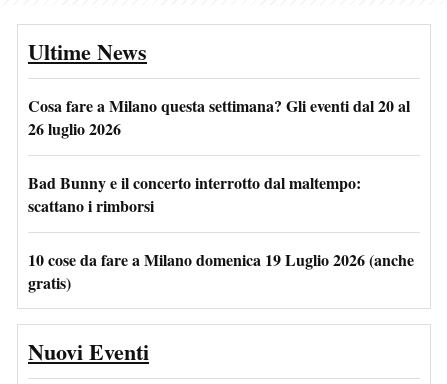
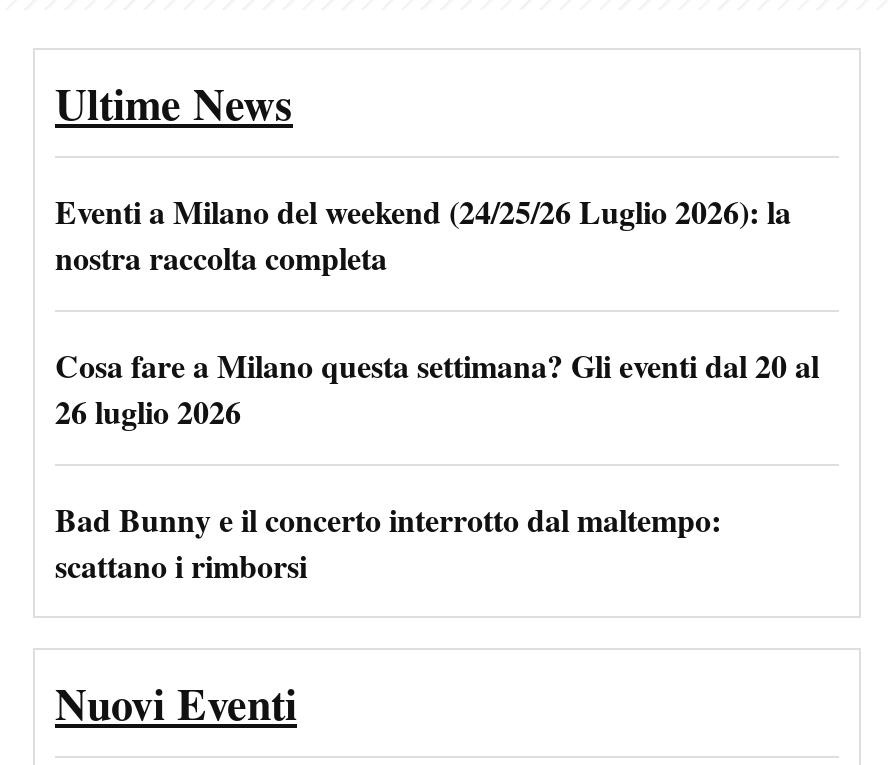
none -> [55,188,791,280] Eventi a Milano del weekend (24/25/26 Luglio 2026): la | nostra raccolta completa
moved [28,94,410,217] -> [55,342,819,588]: Cosa fare a Milano questa settimana? Gli eventi dal 20 al | 26 luglio 2026 | Bad Bunny e il concerto interrotto dal maltempo: | scattano i rimborsi
[28,248,414,294] 10 cose da fare a Milano domenica 19 Luglio 2026 (anche | gratis) -> none

